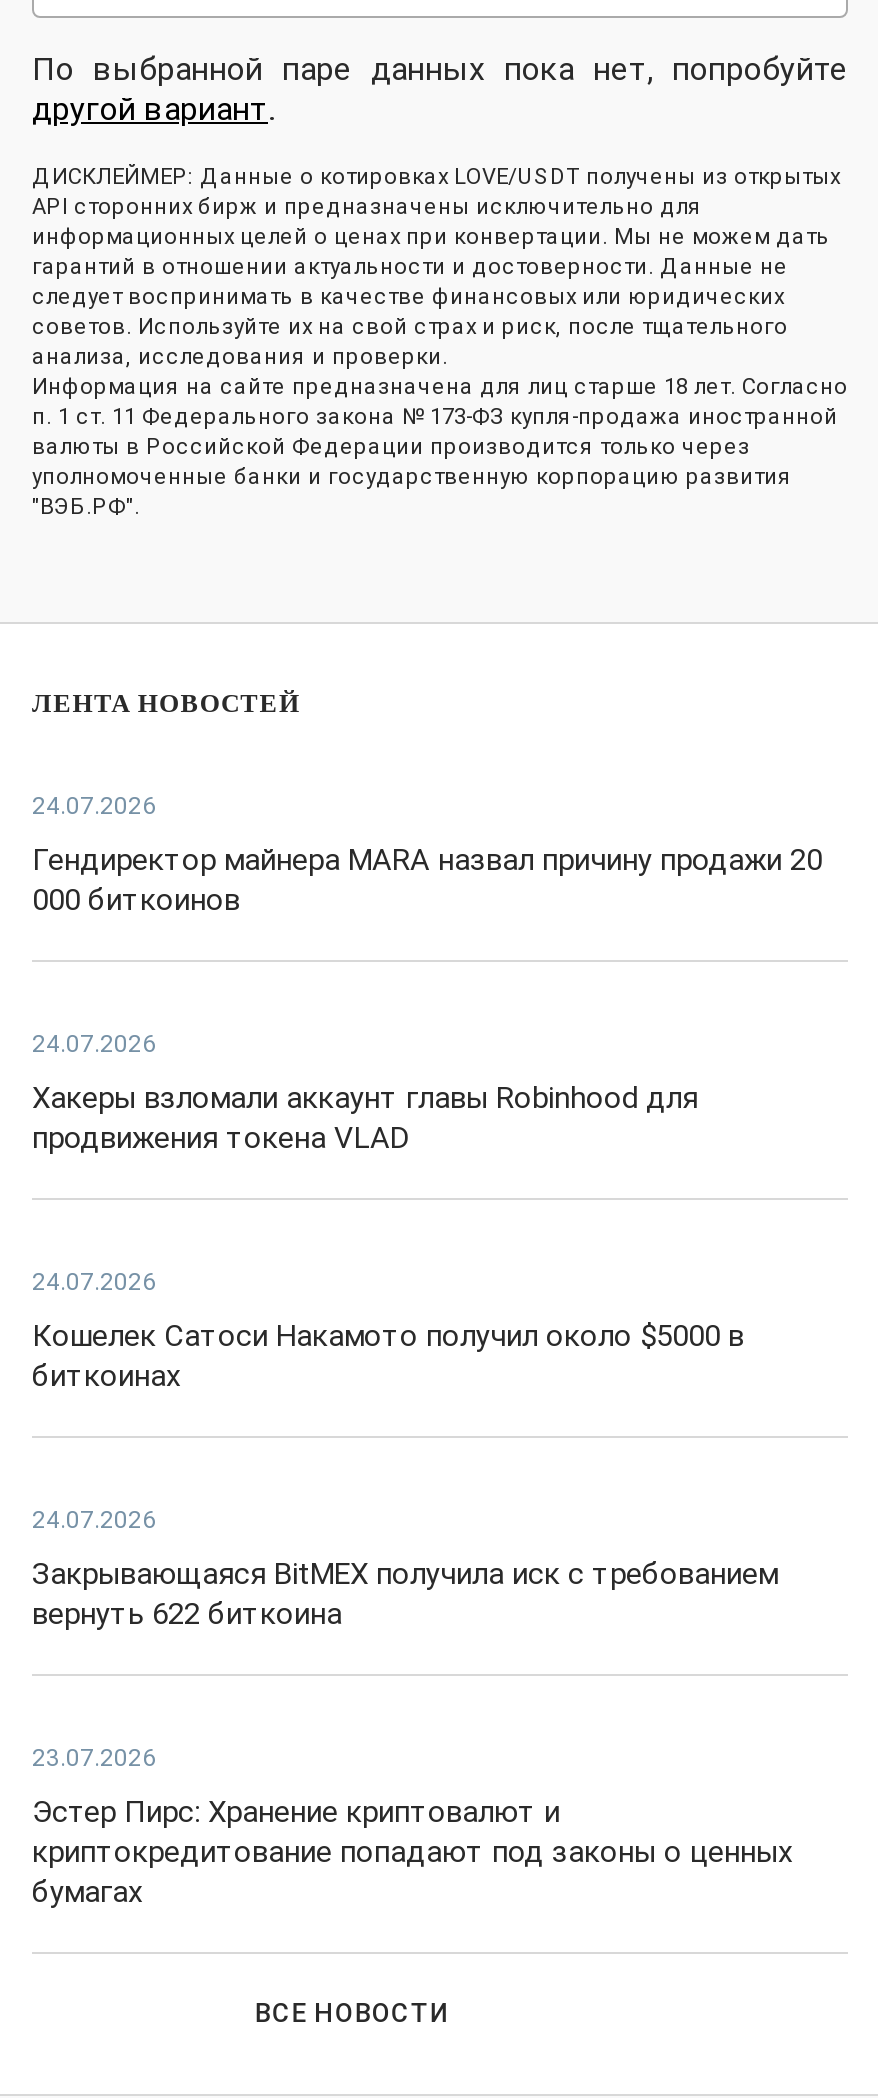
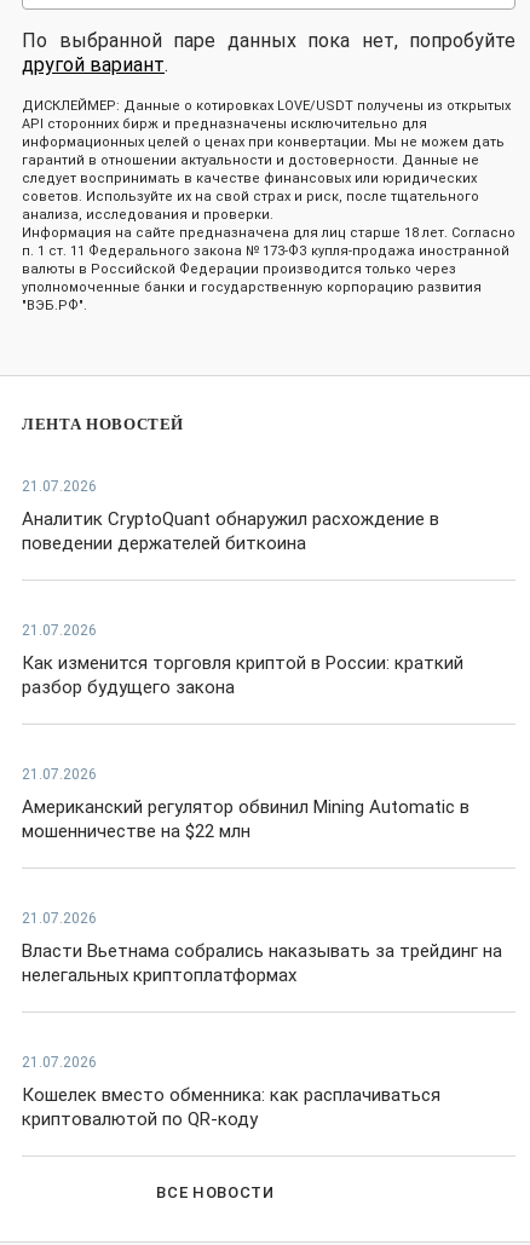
[32,792,156,820] 24.07.2026 -> [22,478,97,495] 21.07.2026
[32,842,822,918] Гендиректор майнера MARA назвал причину продажи 20 | 000 биткоинов -> [22,508,439,554] Аналитик CryptoQuant обнаружил расхождение в | поведении держателей биткоина
[32,1030,156,1058] 24.07.2026 -> [22,622,97,639] 21.07.2026
[32,1080,698,1156] Хакеры взломали аккаунт главы Robinhood для | продвижения токена VLAD -> [22,652,463,698] Как изменится торговля криптой в России: краткий | разбор будущего закона
[32,1268,156,1296] 24.07.2026 -> [22,766,97,783] 21.07.2026
[32,1318,744,1394] Кошелек Сатоси Накамото получил около $5000 в | биткоинах -> [22,796,469,842] Американский регулятор обвинил Mining Automatic в | мошенничестве на $22 млн
[32,1506,156,1534] 24.07.2026 -> [22,910,97,927] 21.07.2026
[32,1556,778,1632] Закрывающаяся BitMEX получила иск с требованием | вернуть 622 биткоина -> [22,940,502,986] Власти Вьетнама собрались наказывать за трейдинг на | нелегальных криптоплатформах
[32,1744,156,1772] 23.07.2026 -> [22,1054,97,1071] 21.07.2026
[32,1794,792,1910] Эстер Пирс: Хранение криптовалют и | криптокредитование попадают под законы о ценных | бумагах -> [22,1084,440,1130] Кошелек вместо обменника: как расплачиваться | криптовалютой по QR-коду

